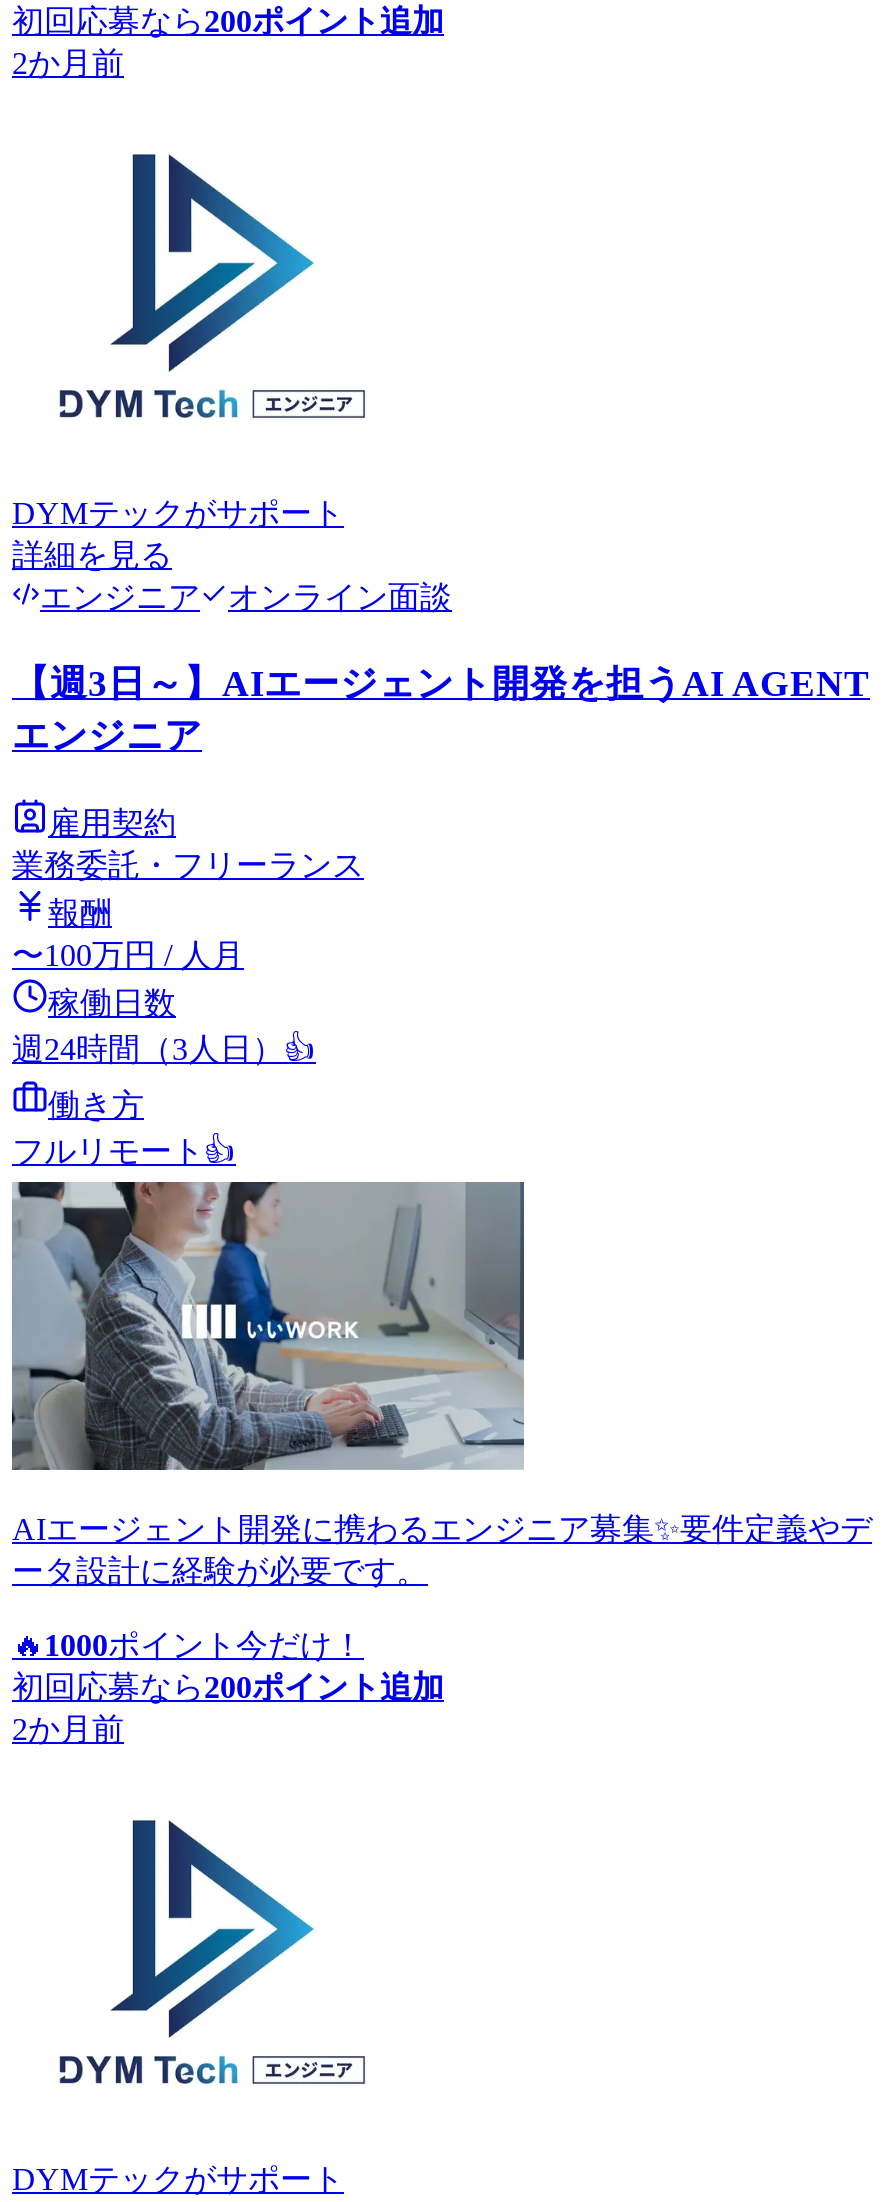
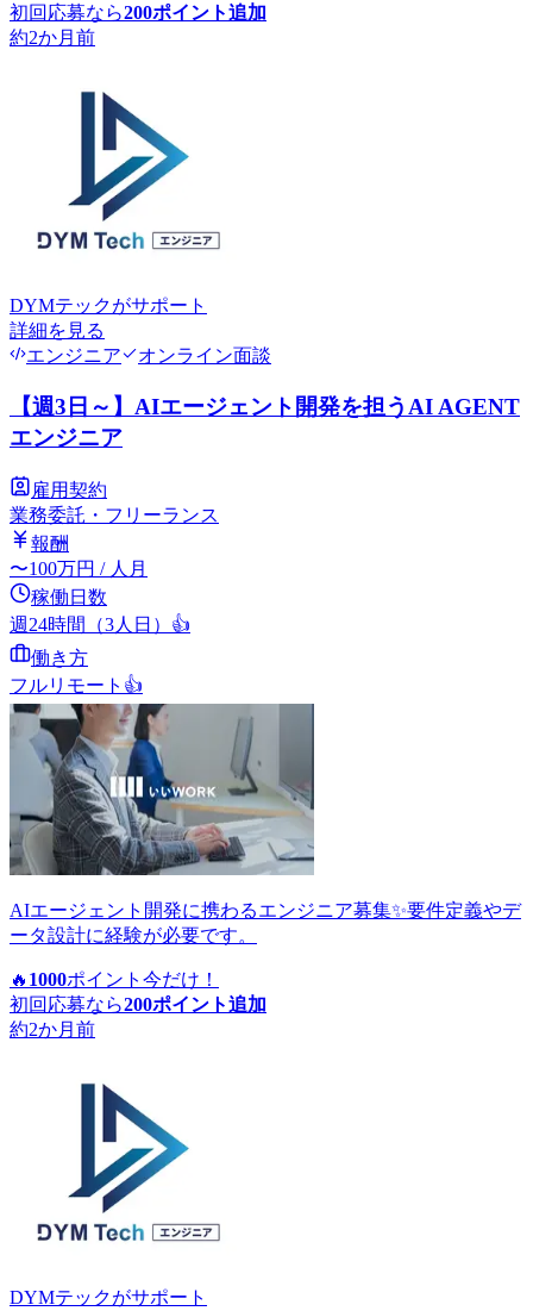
[12,46,124,80] 2か月前 -> [10,27,95,48] 約2か月前
[12,1713,124,1747] 2か月前 -> [10,1020,95,1040] 約2か月前

